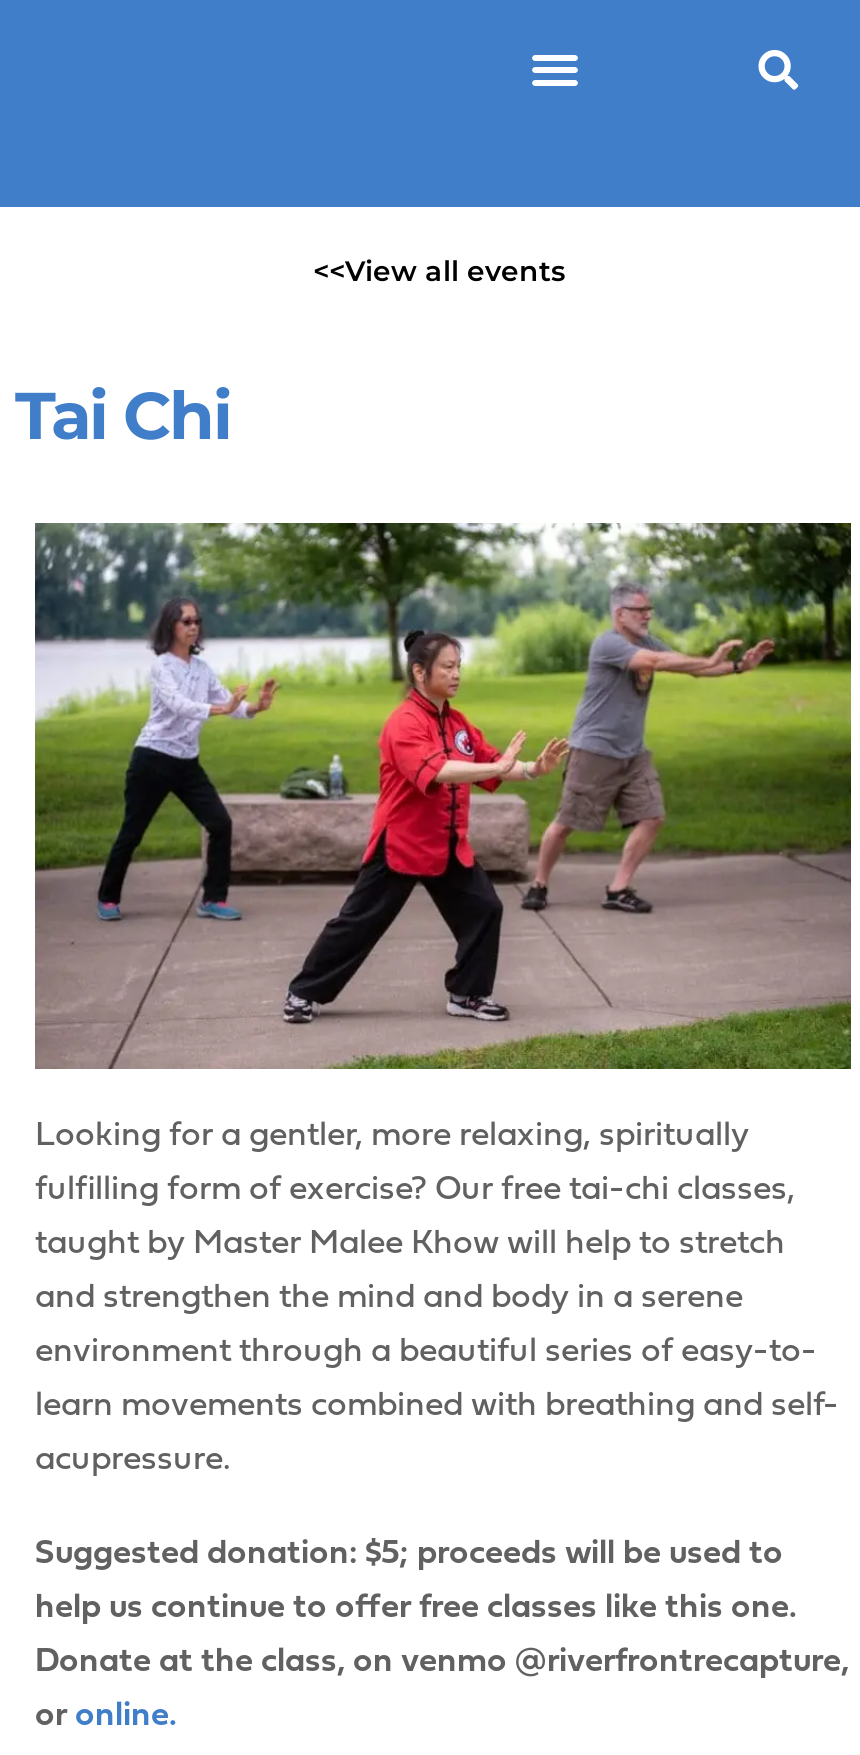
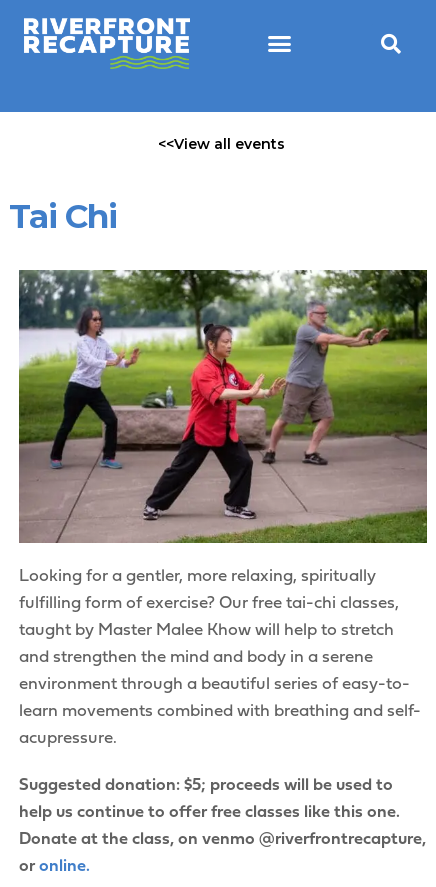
none -> [23,17,191,70] [image]

